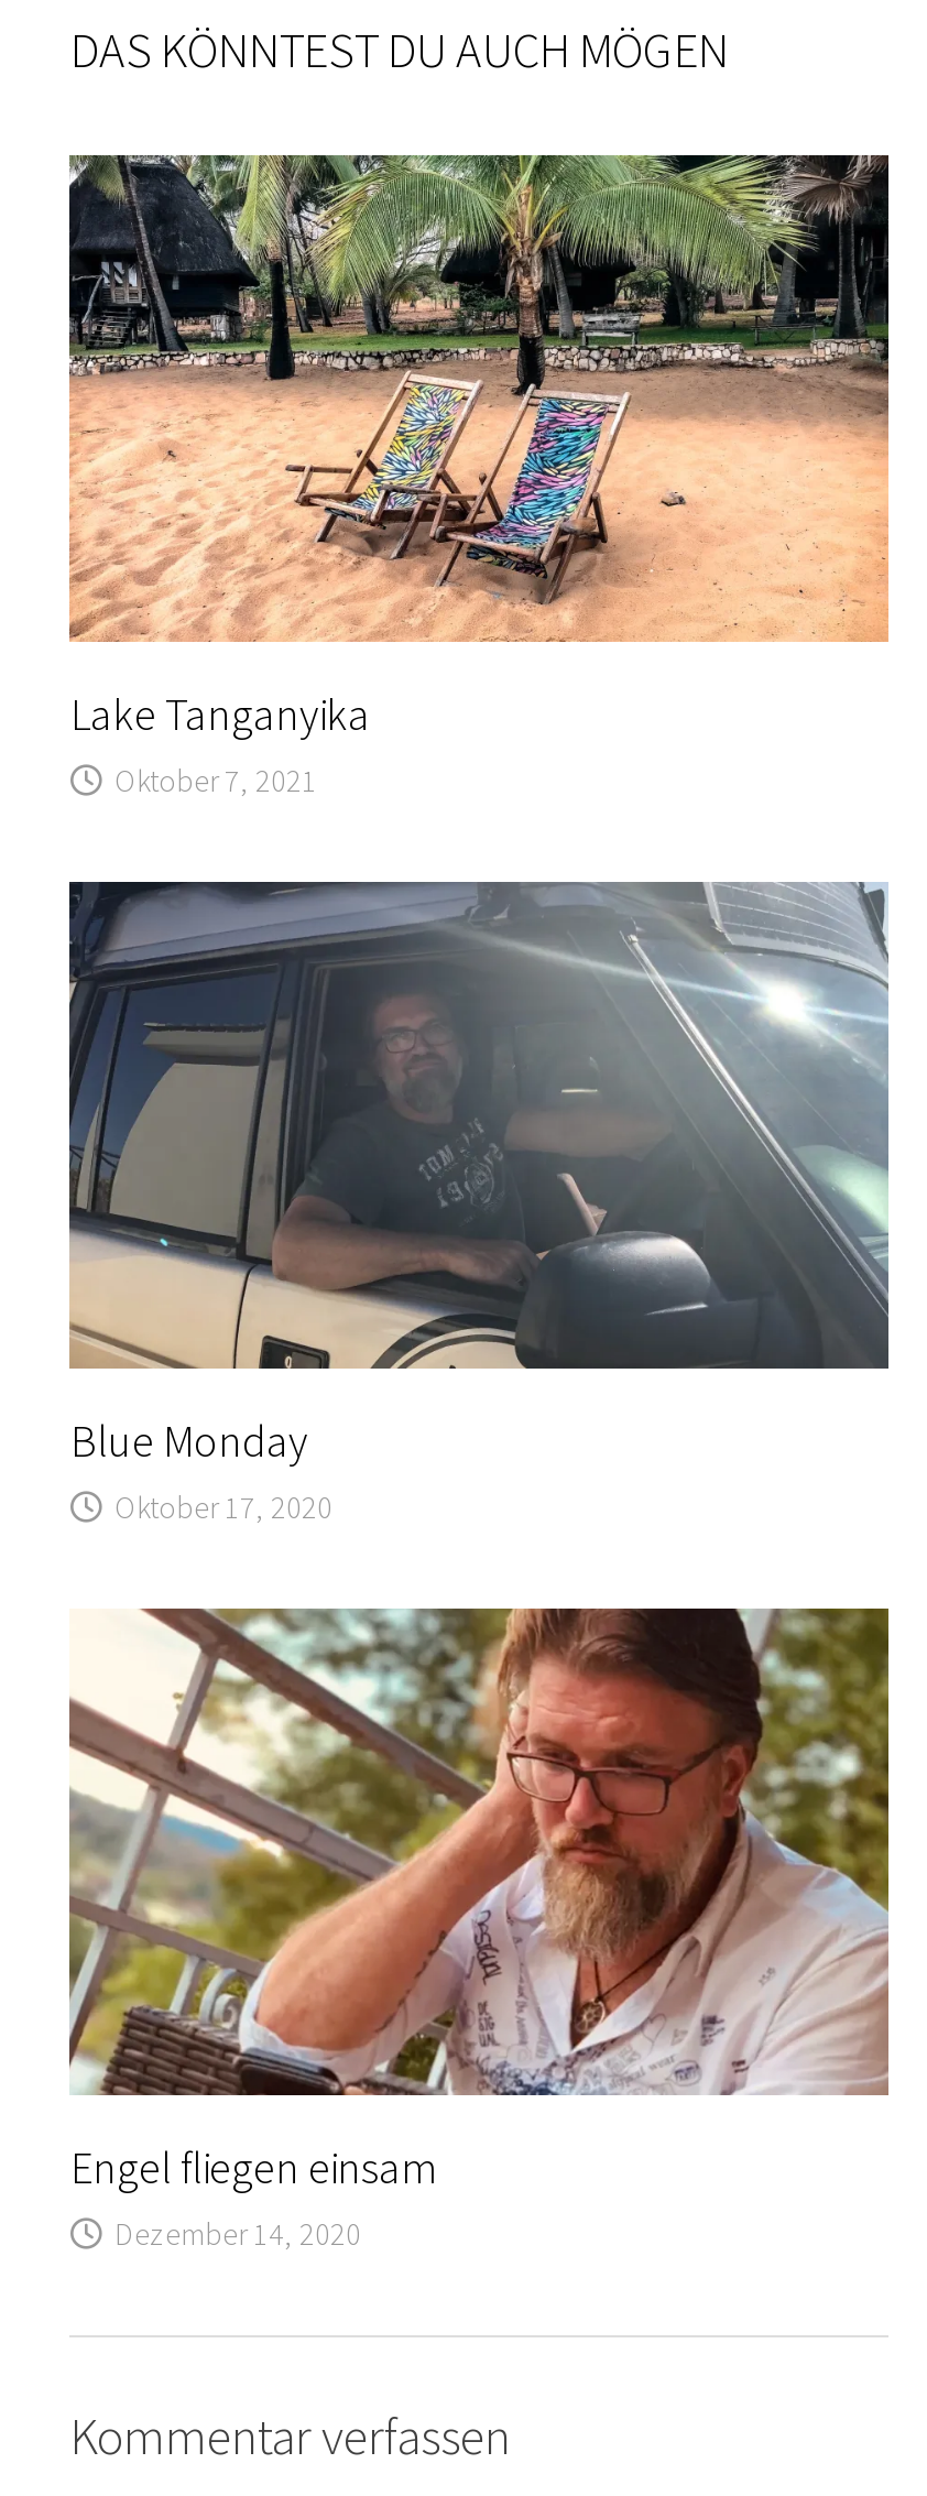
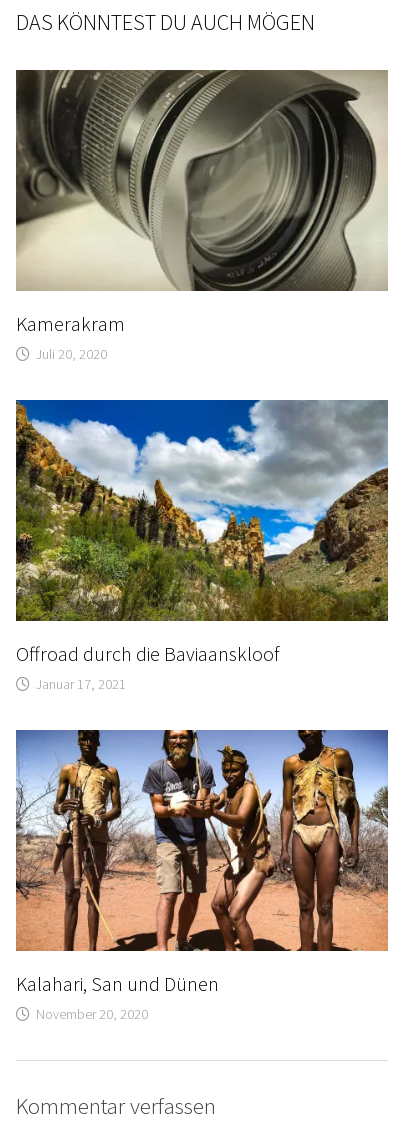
[67,154,891,800] [image] | Lake Tanganyika | Oktober 7, 2021 -> [15,69,388,363] [image] | Kamerakram | Juli 20, 2020
[67,879,891,1527] [image] | Blue Monday | Oktober 17, 2020 -> [15,399,389,693] [image] | Offroad durch die Baviaanskloof | Januar 17, 2021
[67,1605,891,2253] [image] | Engel fliegen einsam | Dezember 14, 2020 -> [15,729,389,1023] [image] | Kalahari, San und Dünen | November 20, 2020

